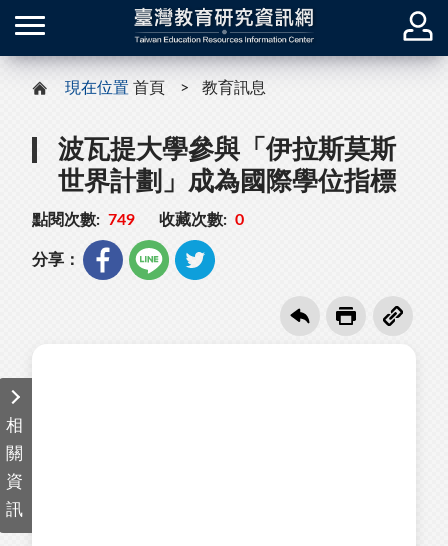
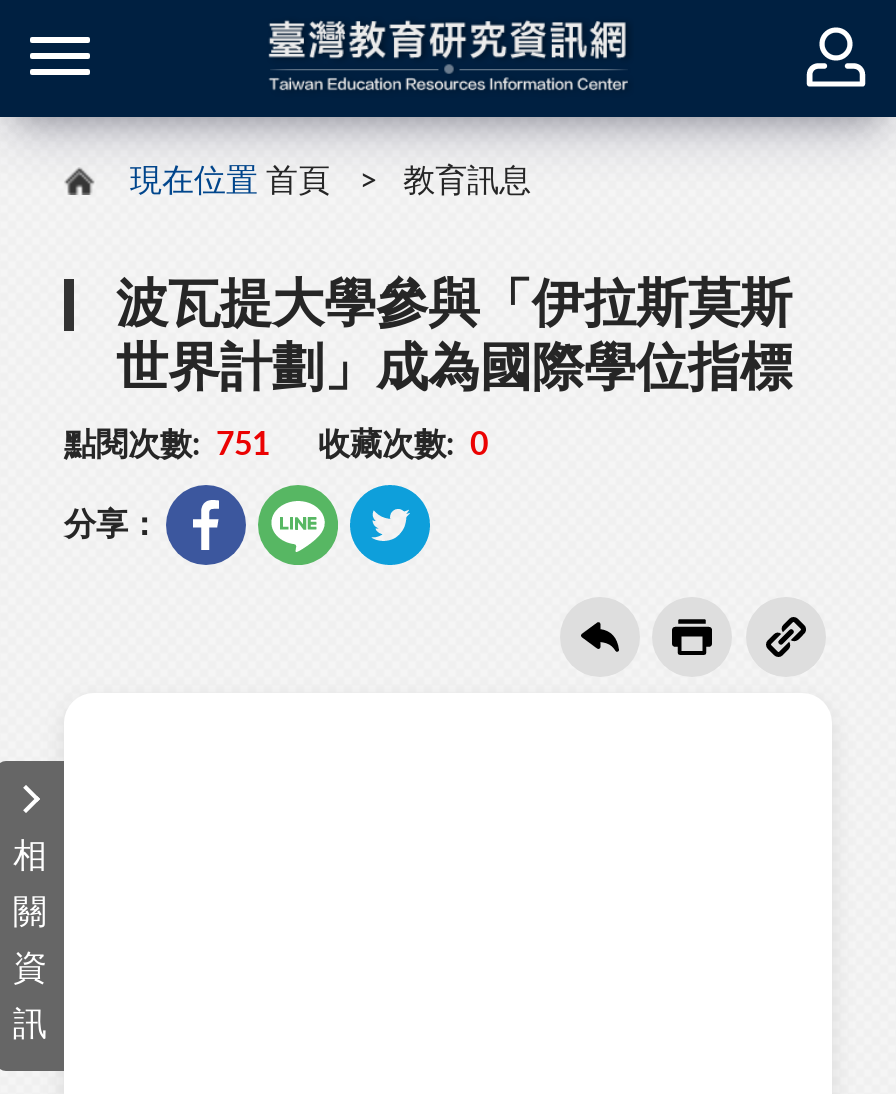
[32,212,244,228] 點閱次數: 749 收藏次數: 0 -> [64,429,488,461] 點閱次數: 751 收藏次數: 0

